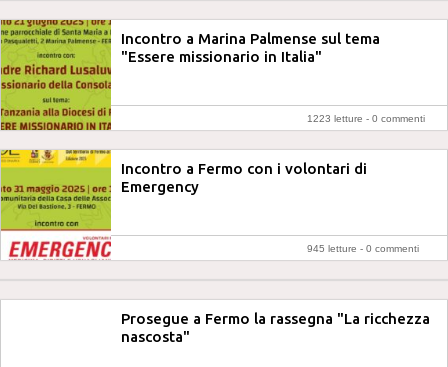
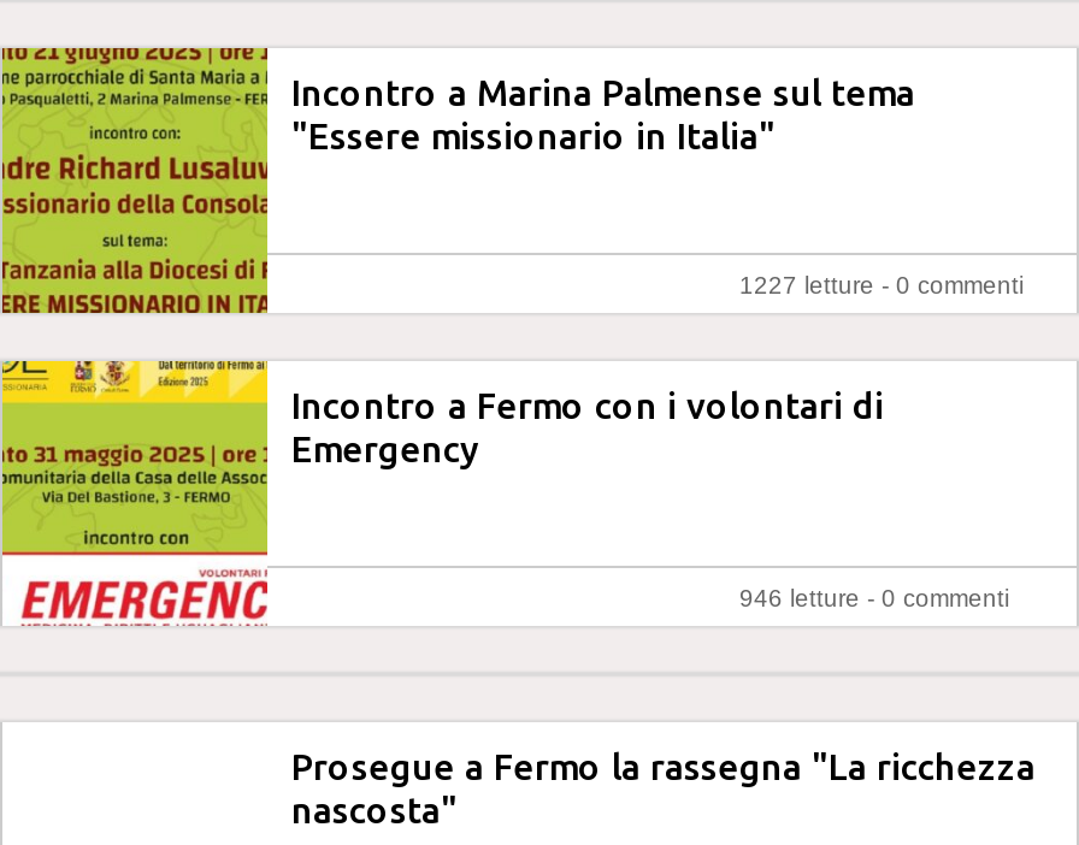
[307,113,425,124] 1223 letture - 0 commenti -> [739,272,1024,299] 1227 letture - 0 commenti
[307,243,419,254] 945 letture - 0 commenti -> [739,585,1009,611] 946 letture - 0 commenti

